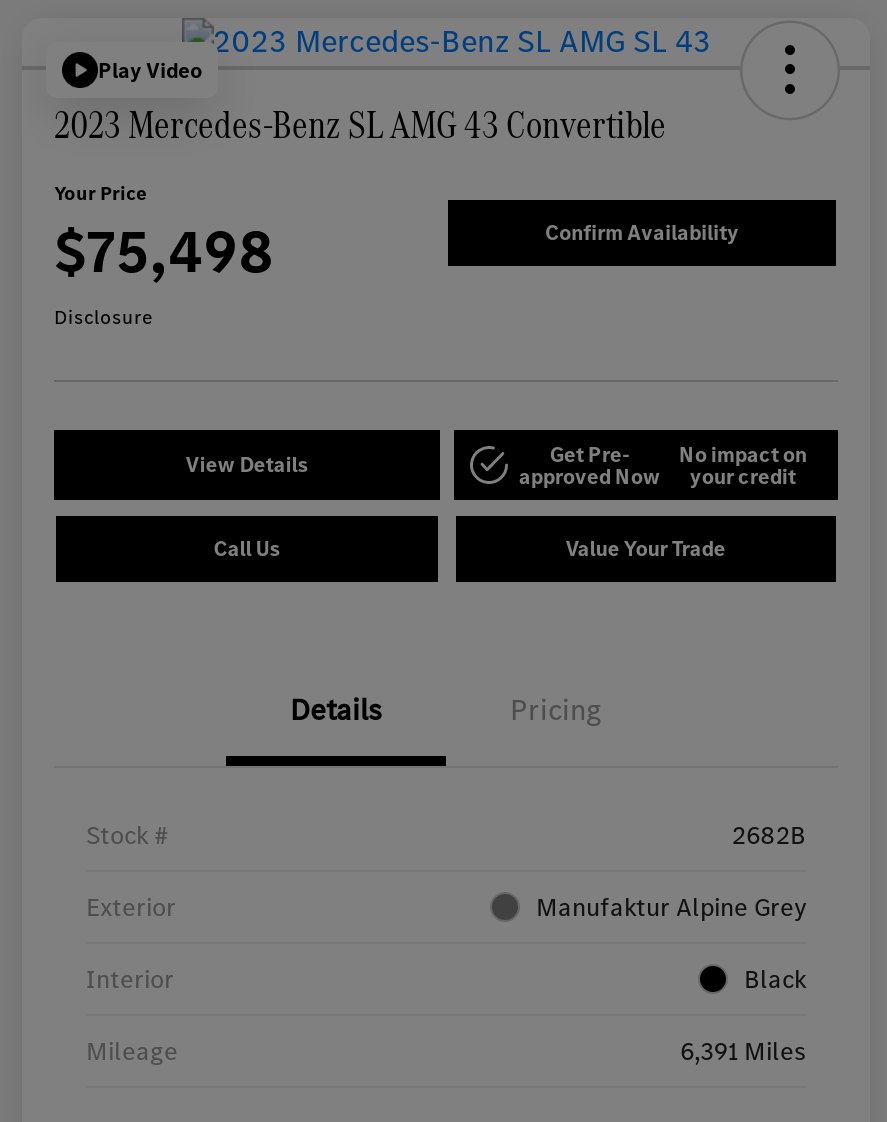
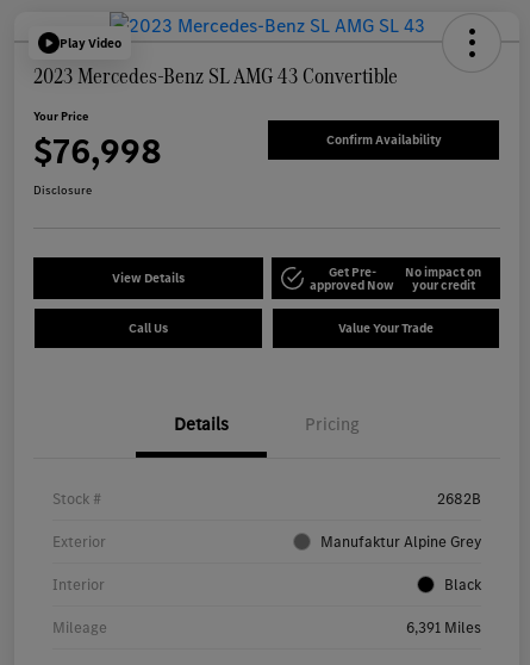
[54,212,274,292] $75,498 -> [33,128,162,175] $76,998

